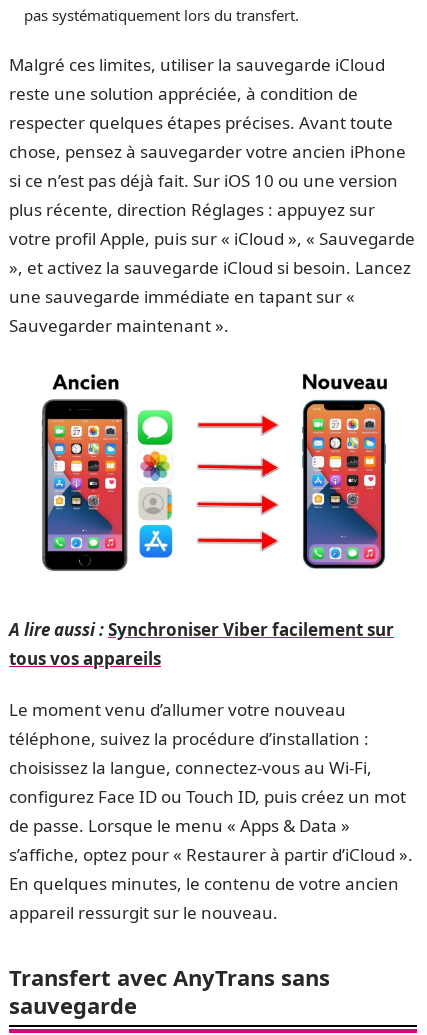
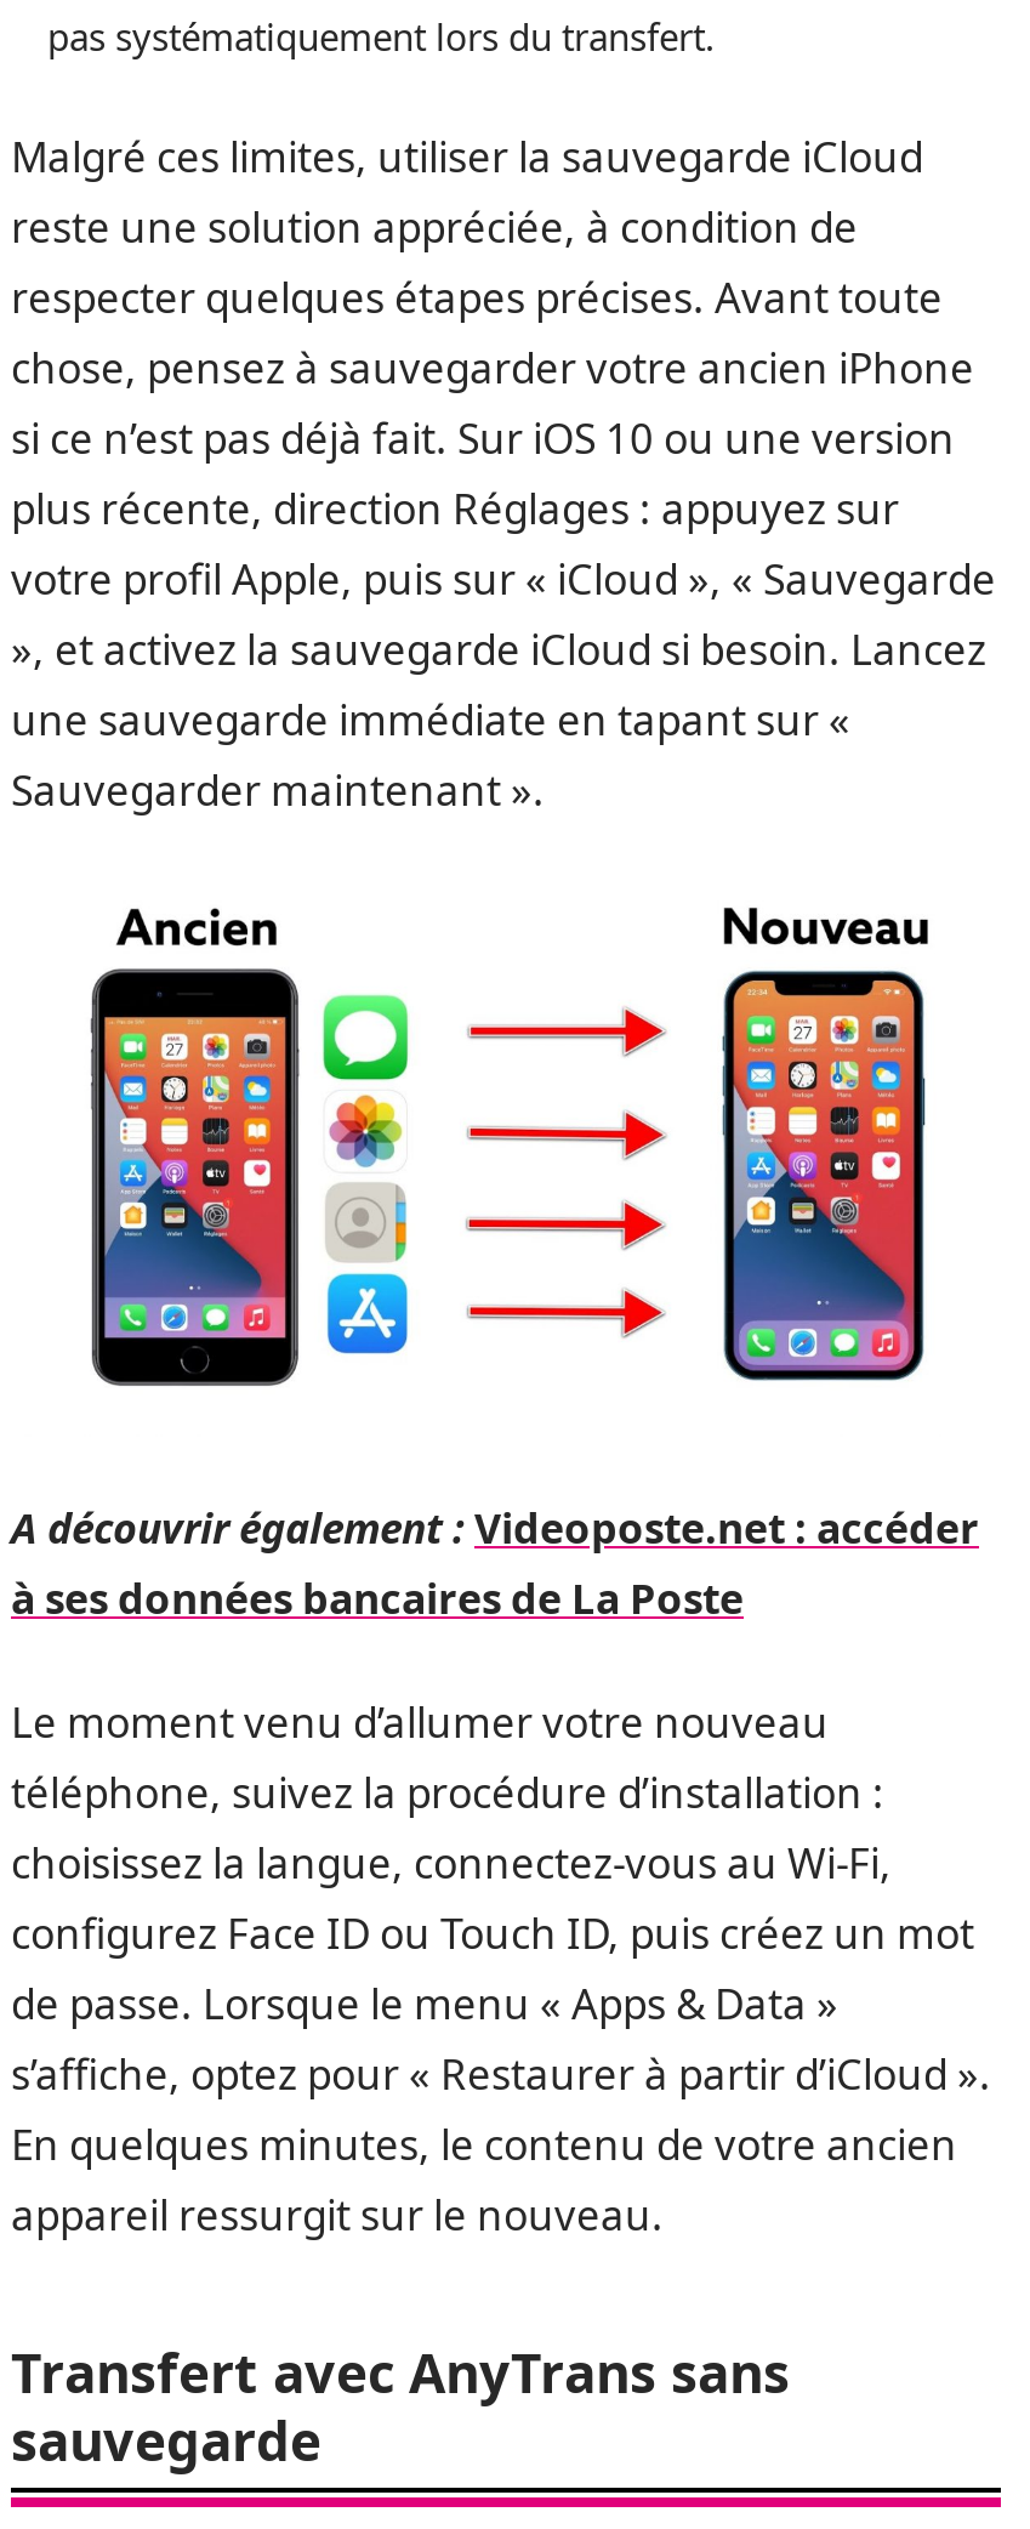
[9,617,394,669] A lire aussi : Synchroniser Viber facilement sur | tous vos appareils -> [11,1499,979,1625] A découvrir également : Videoposte.net : accéder | à ses données bancaires de La Poste

